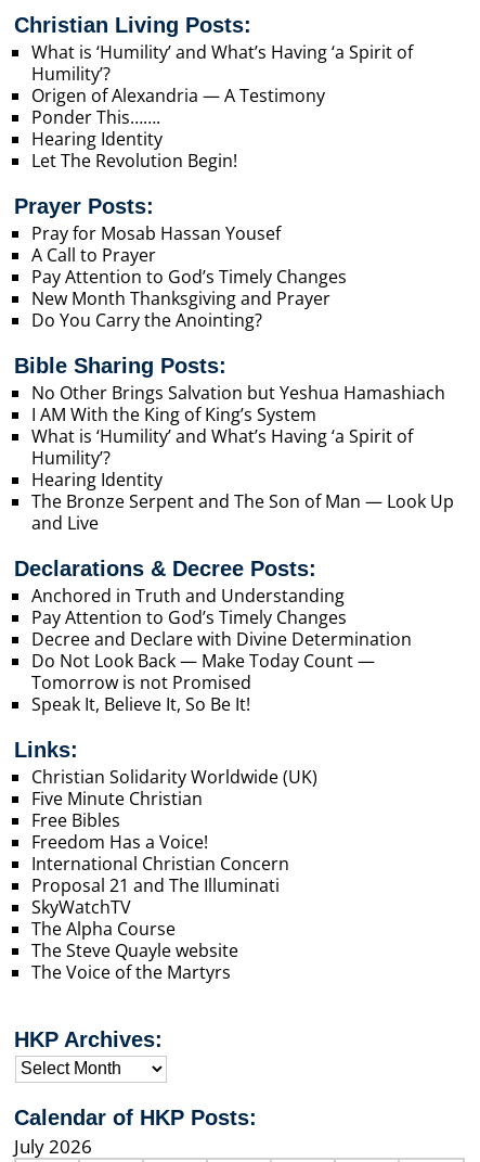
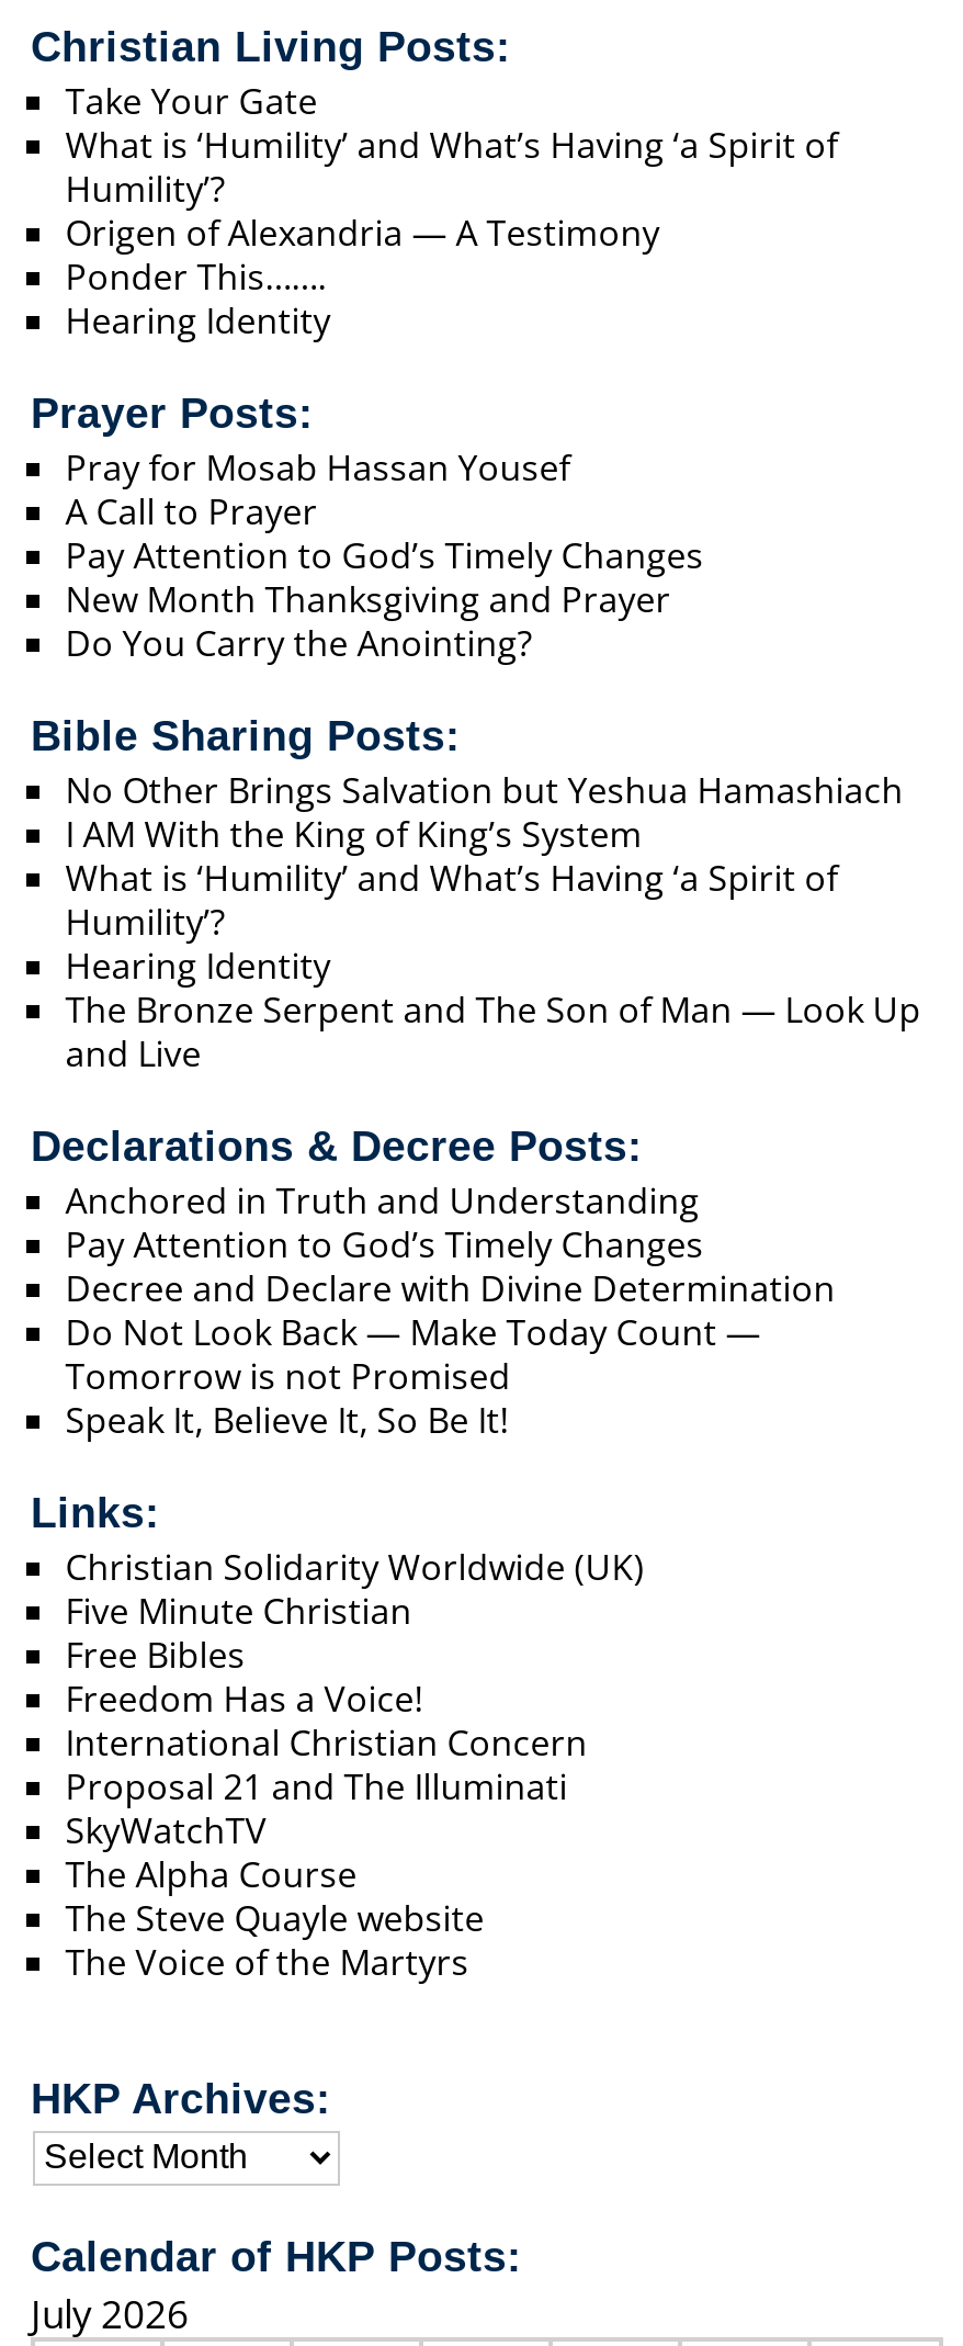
none -> [65,77,318,125] Take Your Gate
moved [31,40,413,151] -> [65,120,838,344]: What is ‘Humility’ and What’s Having ‘a Spirit of | Humility’? | Origen of Alexandria — A Testimony | Ponder This……. | Hearing Identity
[31,149,237,172] Let The Revolution Begin! -> none

